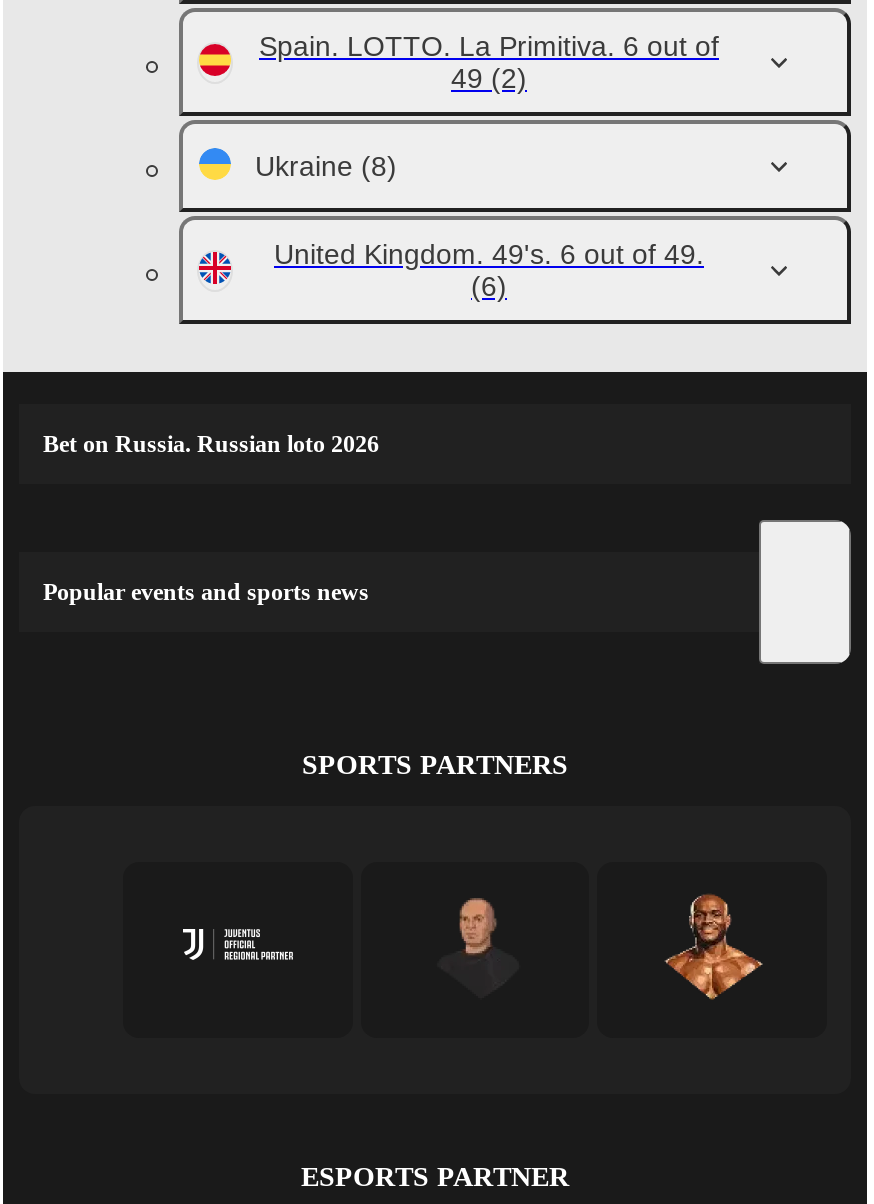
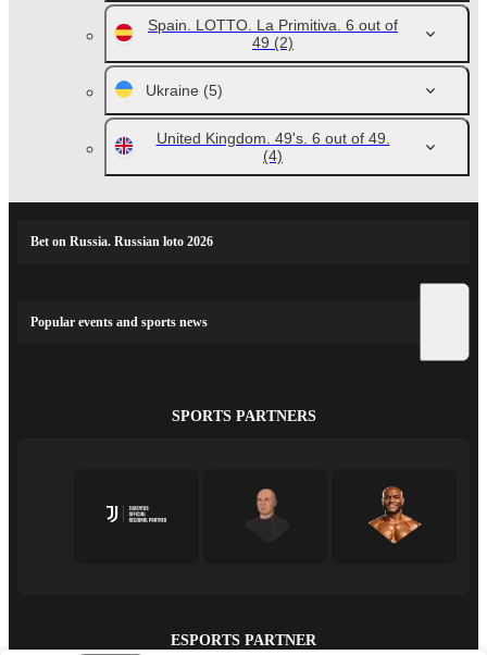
[255,150,397,182] Ukraine (8) -> [146,82,223,99] Ukraine (5)
[471,270,507,302] (6) -> [263,147,283,164] (4)

